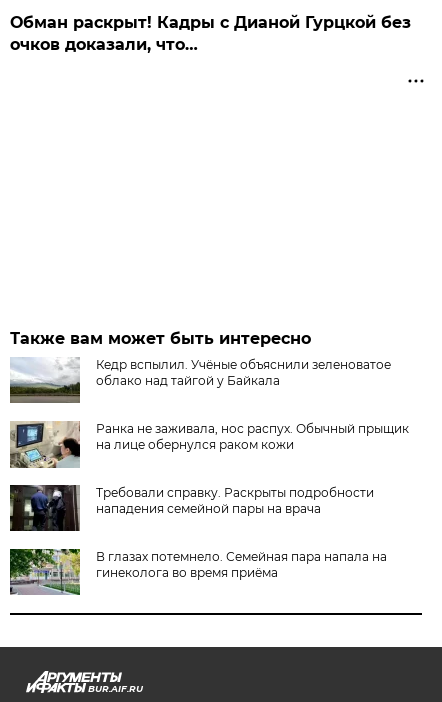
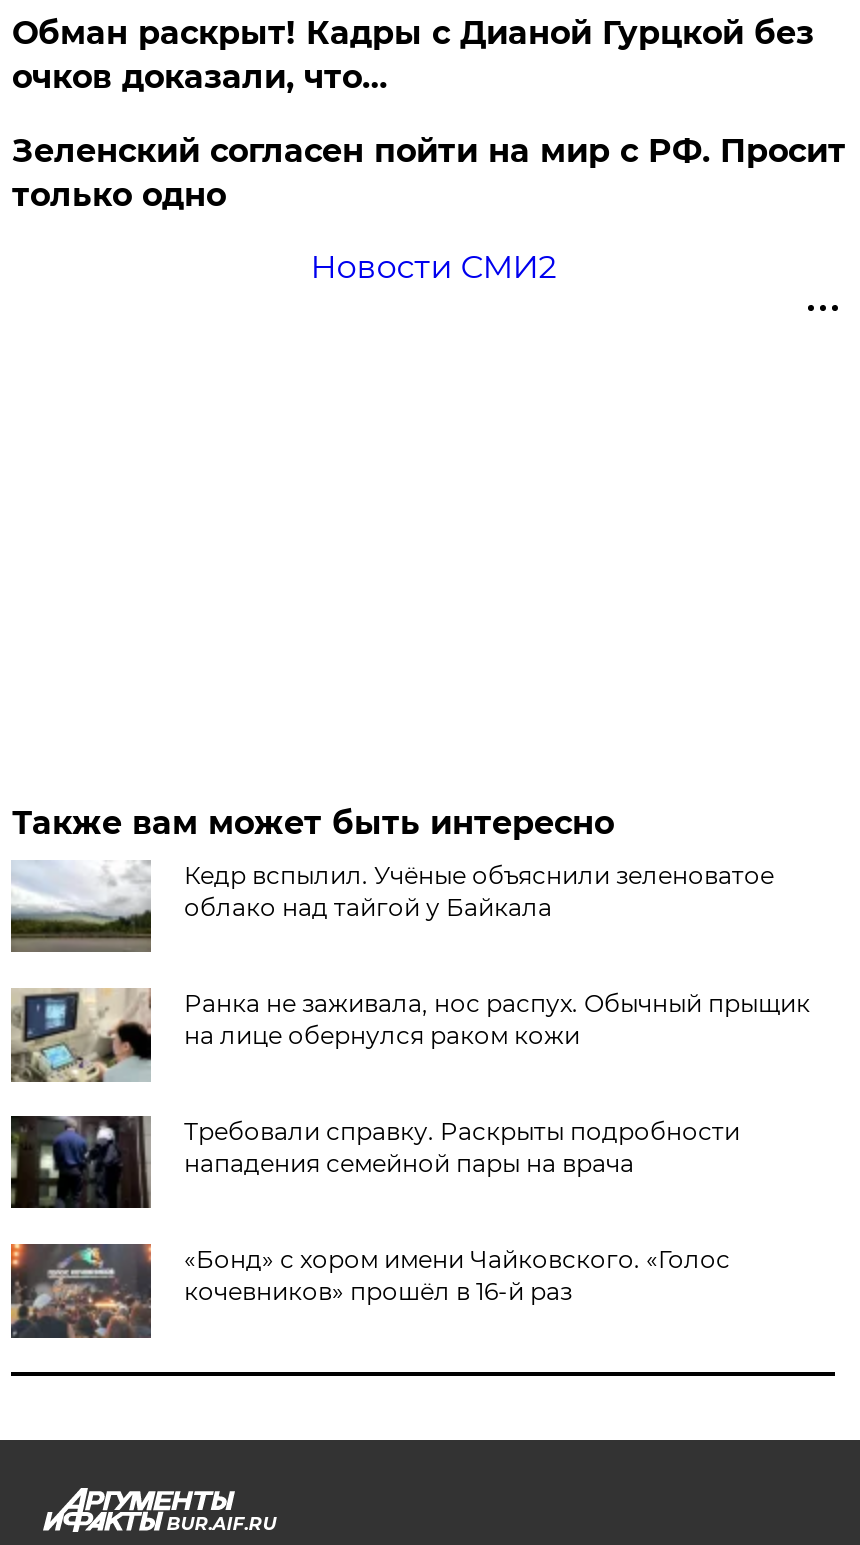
none -> [12,132,846,286] Зеленский согласен пойти на мир с РФ. Просит | только одно | Новости СМИ2
[9,548,387,596] [image] | В глазах потемнело. Семейная пара напала на | гинеколога во время приёма -> [9,1242,730,1340] [image] | «Бонд» с хором имени Чайковского. «Голос | кочевников» прошёл в 16-й раз

